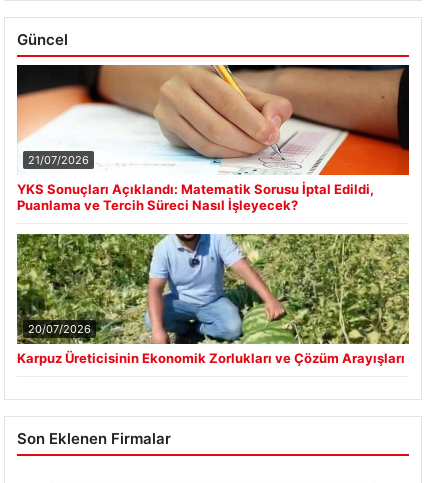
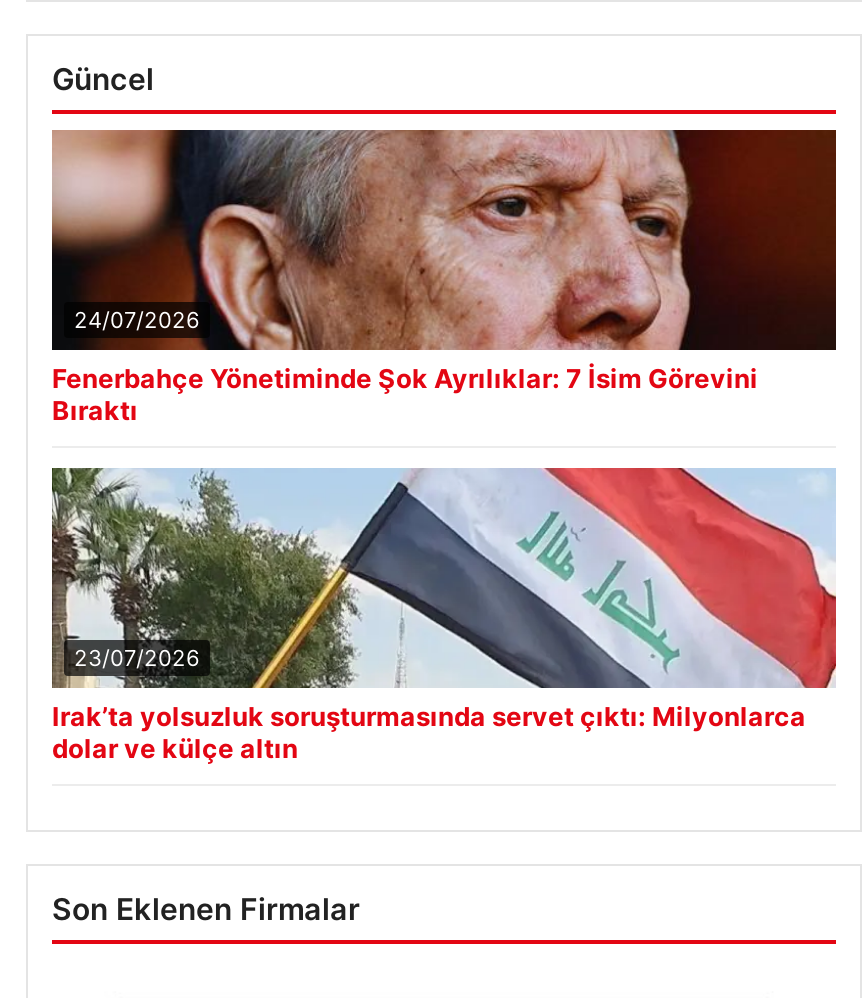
[16,64,410,176] [image] | 21/07/2026 -> [50,128,838,352] [image] | 24/07/2026
[17,181,374,213] YKS Sonuçları Açıklandı: Matematik Sorusu İptal Edildi, | Puanlama ve Tercih Süreci Nasıl İşleyecek? -> [52,363,758,427] Fenerbahçe Yönetiminde Şok Ayrılıklar: 7 İsim Görevini | Bıraktı
[16,233,410,336] [image] | 20/07/2026 -> [52,468,838,686] [image] | 23/07/2026
[17,350,405,366] Karpuz Üreticisinin Ekonomik Zorlukları ve Çözüm Arayışları -> [52,701,806,765] Irak’ta yolsuzluk soruşturmasında servet çıktı: Milyonlarca | dolar ve külçe altın

